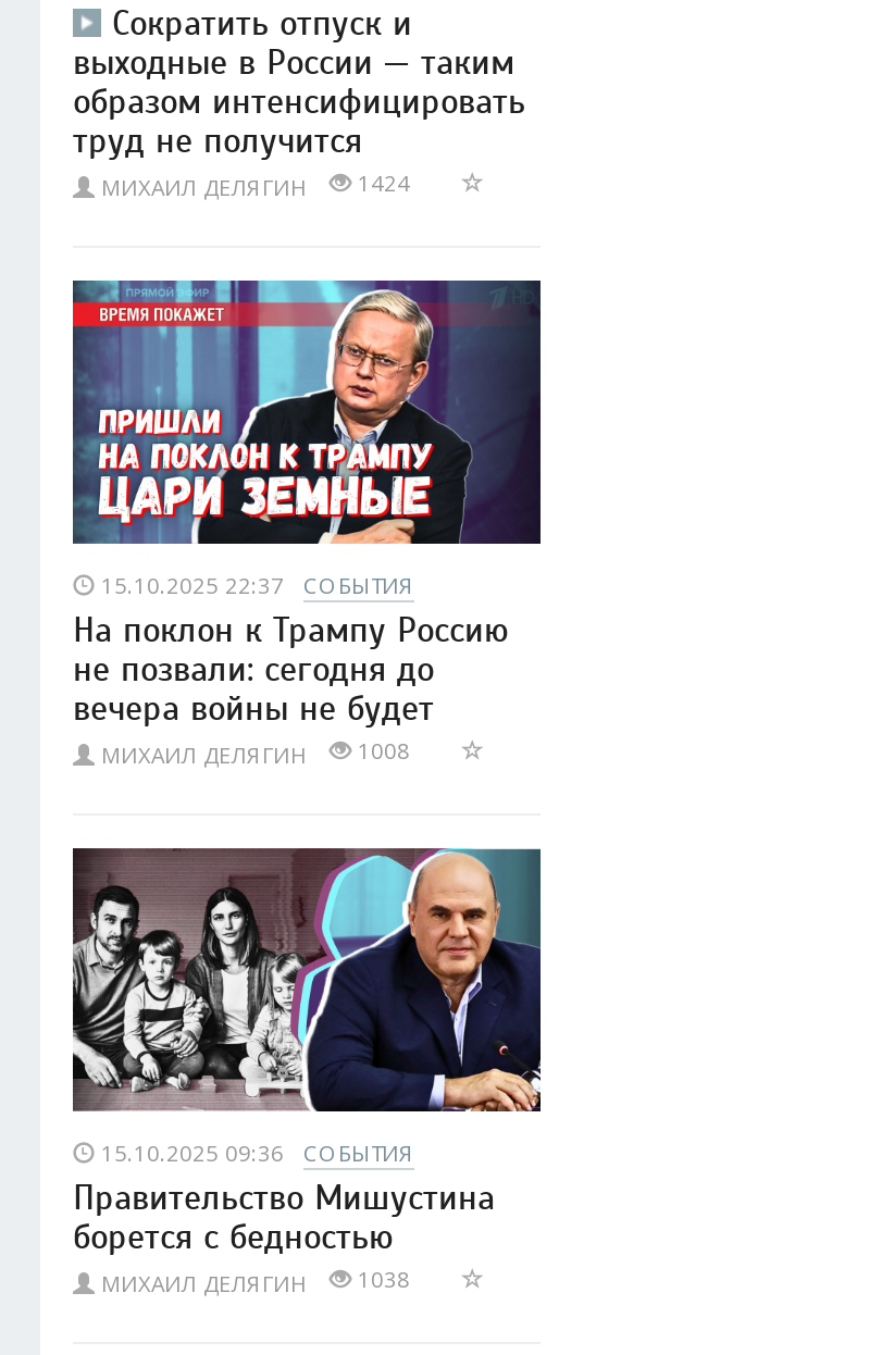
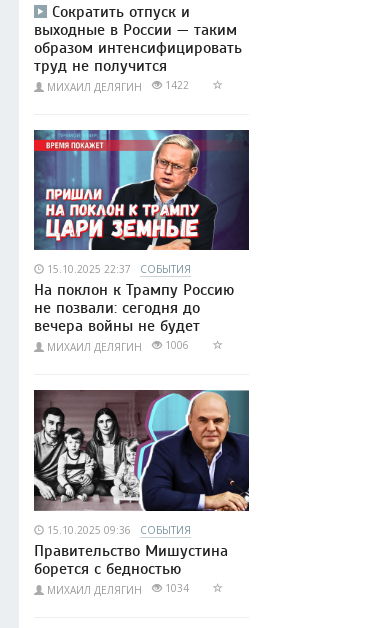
[101,169,423,204] МИХАИЛ ДЕЛЯГИН 1424 -> [47,78,195,94] МИХАИЛ ДЕЛЯГИН 1422
[101,736,423,771] МИХАИЛ ДЕЛЯГИН 1008 -> [47,338,195,354] МИХАИЛ ДЕЛЯГИН 1006
[101,1263,423,1298] МИХАИЛ ДЕЛЯГИН 1038 -> [47,581,195,597] МИХАИЛ ДЕЛЯГИН 1034

